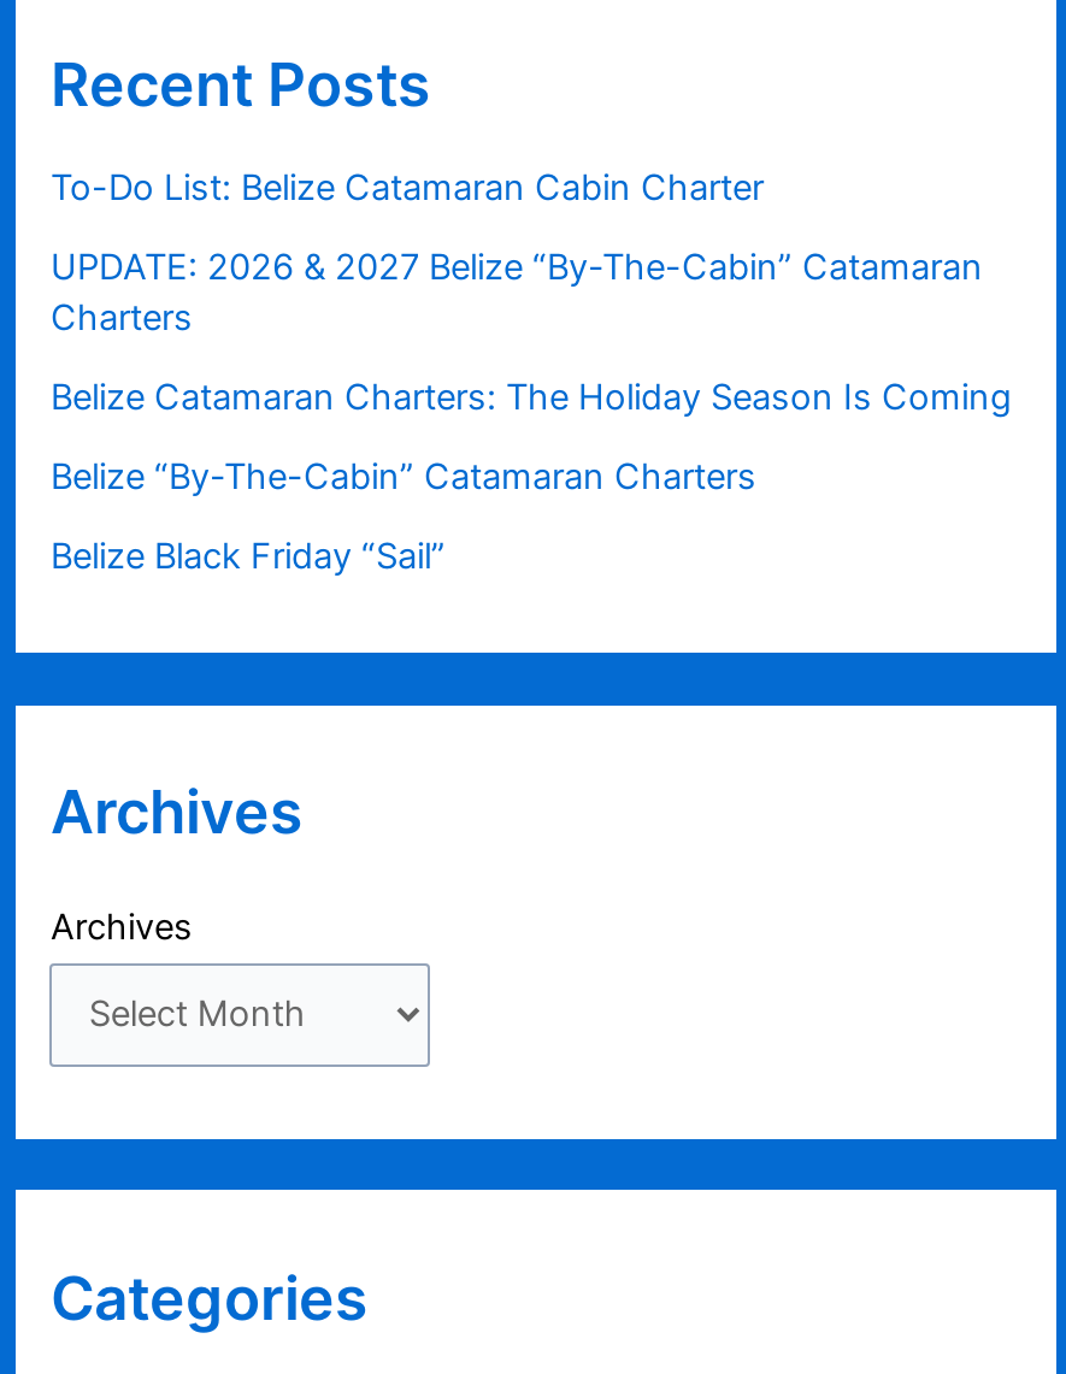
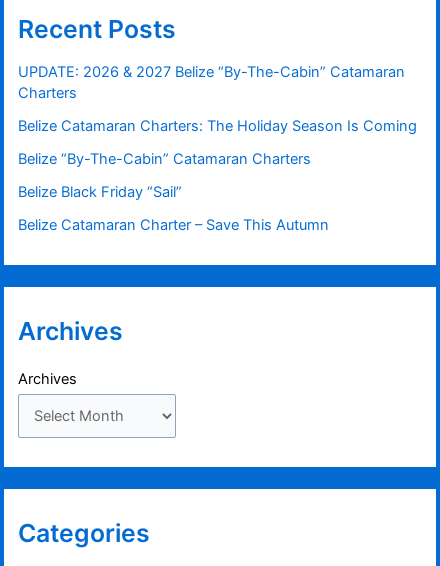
[51,166,764,209] To-Do List: Belize Catamaran Cabin Charter -> none
moved [51,245,1012,578] -> [18,63,417,201]: UPDATE: 2026 & 2027 Belize “By-The-Cabin” Catamaran | Charters | Belize Catamaran Charters: The Holiday Season Is Coming | Belize “By-The-Cabin” Catamaran Charters | Belize Black Friday “Sail”
none -> [18,216,329,234] Belize Catamaran Charter – Save This Autumn

